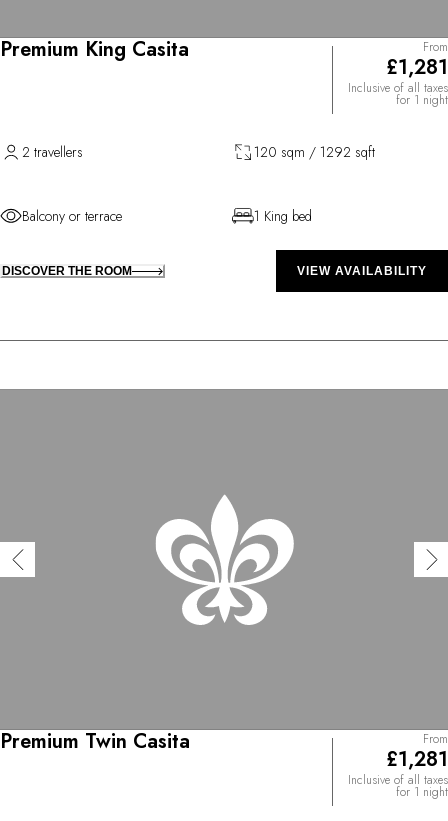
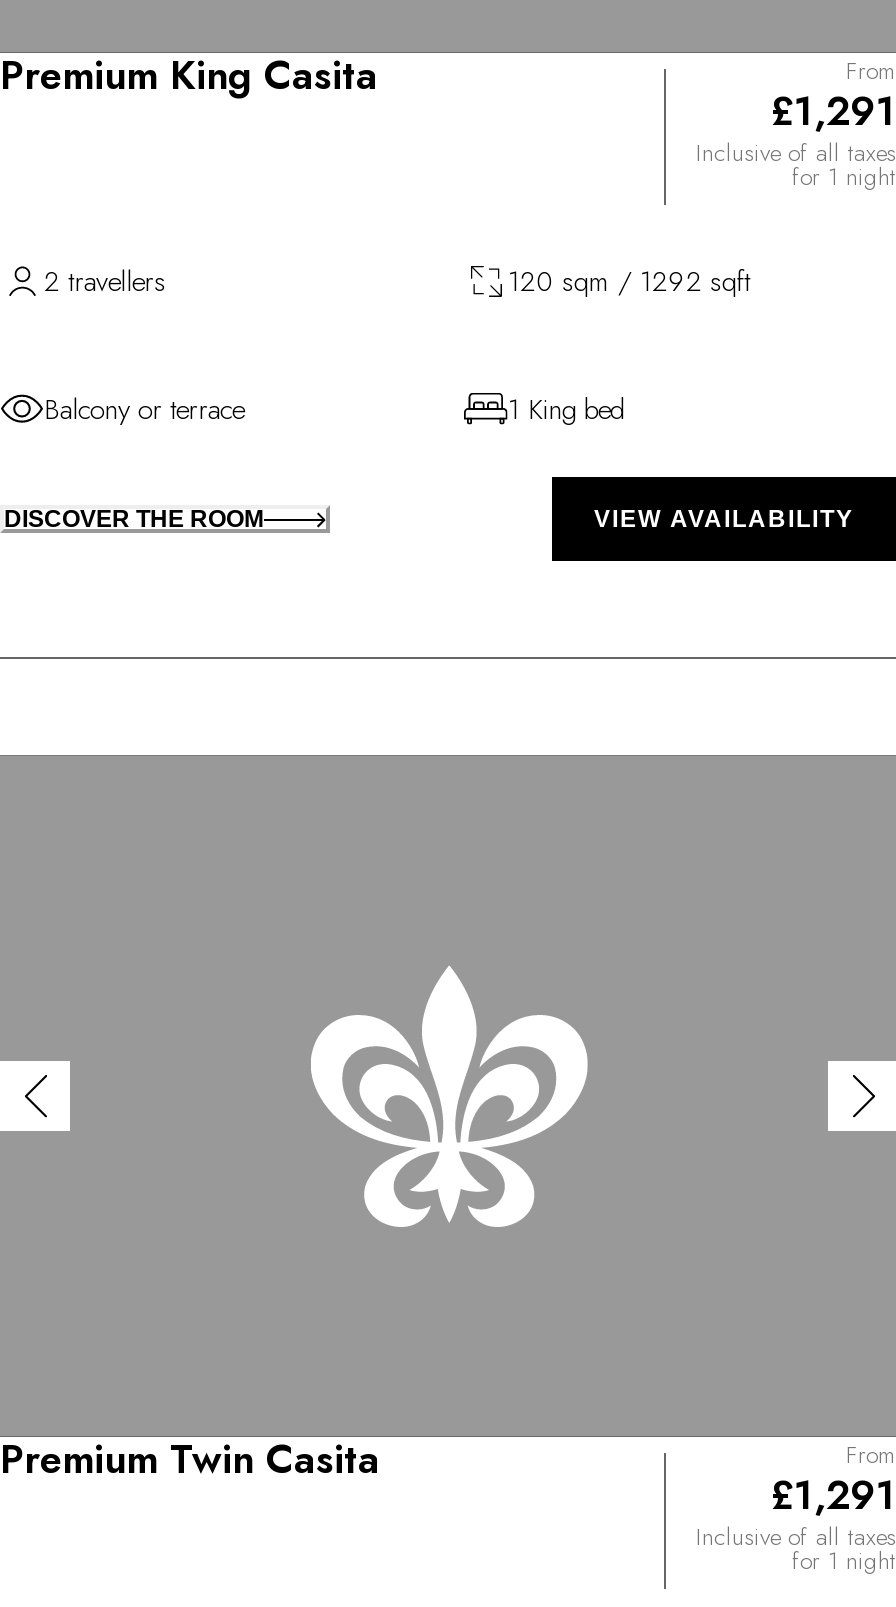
[386,53,448,82] £1,281 -> [770,84,896,142] £1,291
[386,745,448,774] £1,281 -> [770,1467,896,1525] £1,291

